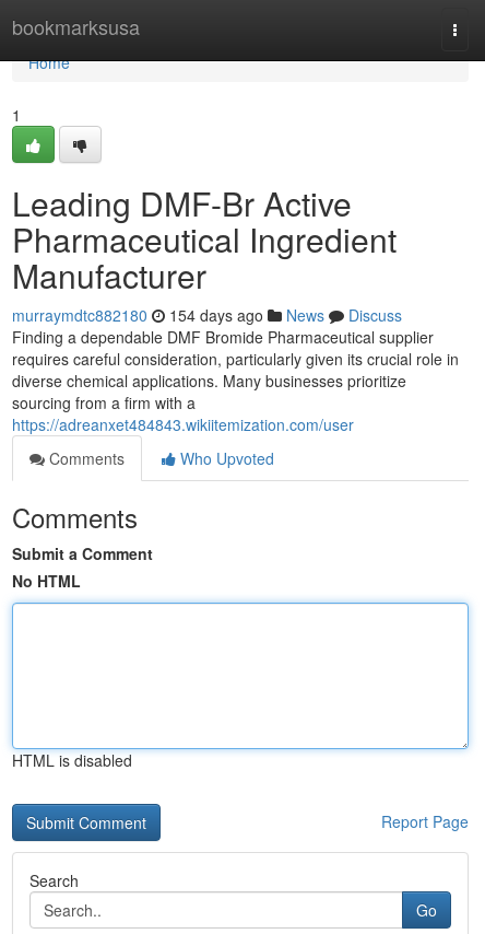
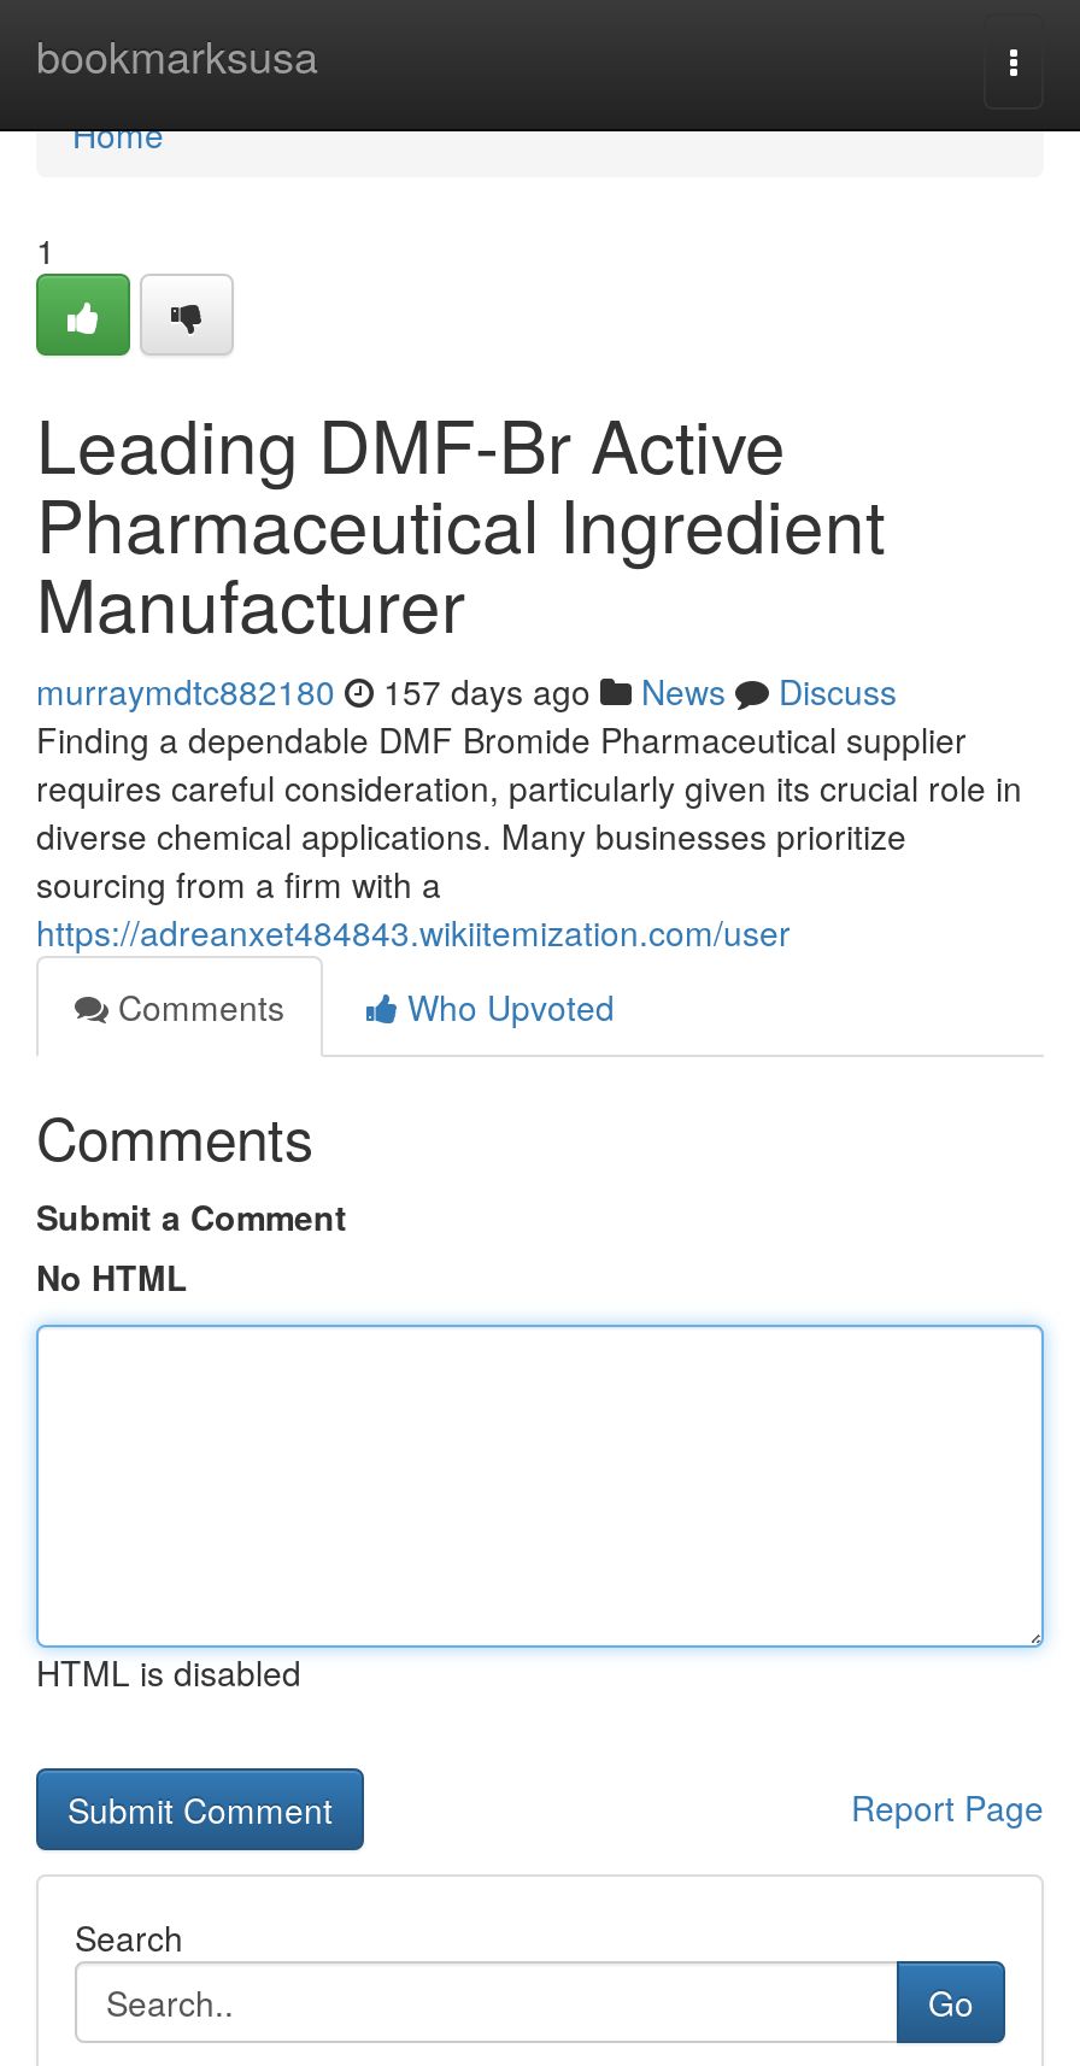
[12,304,402,326] murraymdtc882180 154 days ago News Discuss -> [36,667,897,715] murraymdtc882180 157 days ago News Discuss

